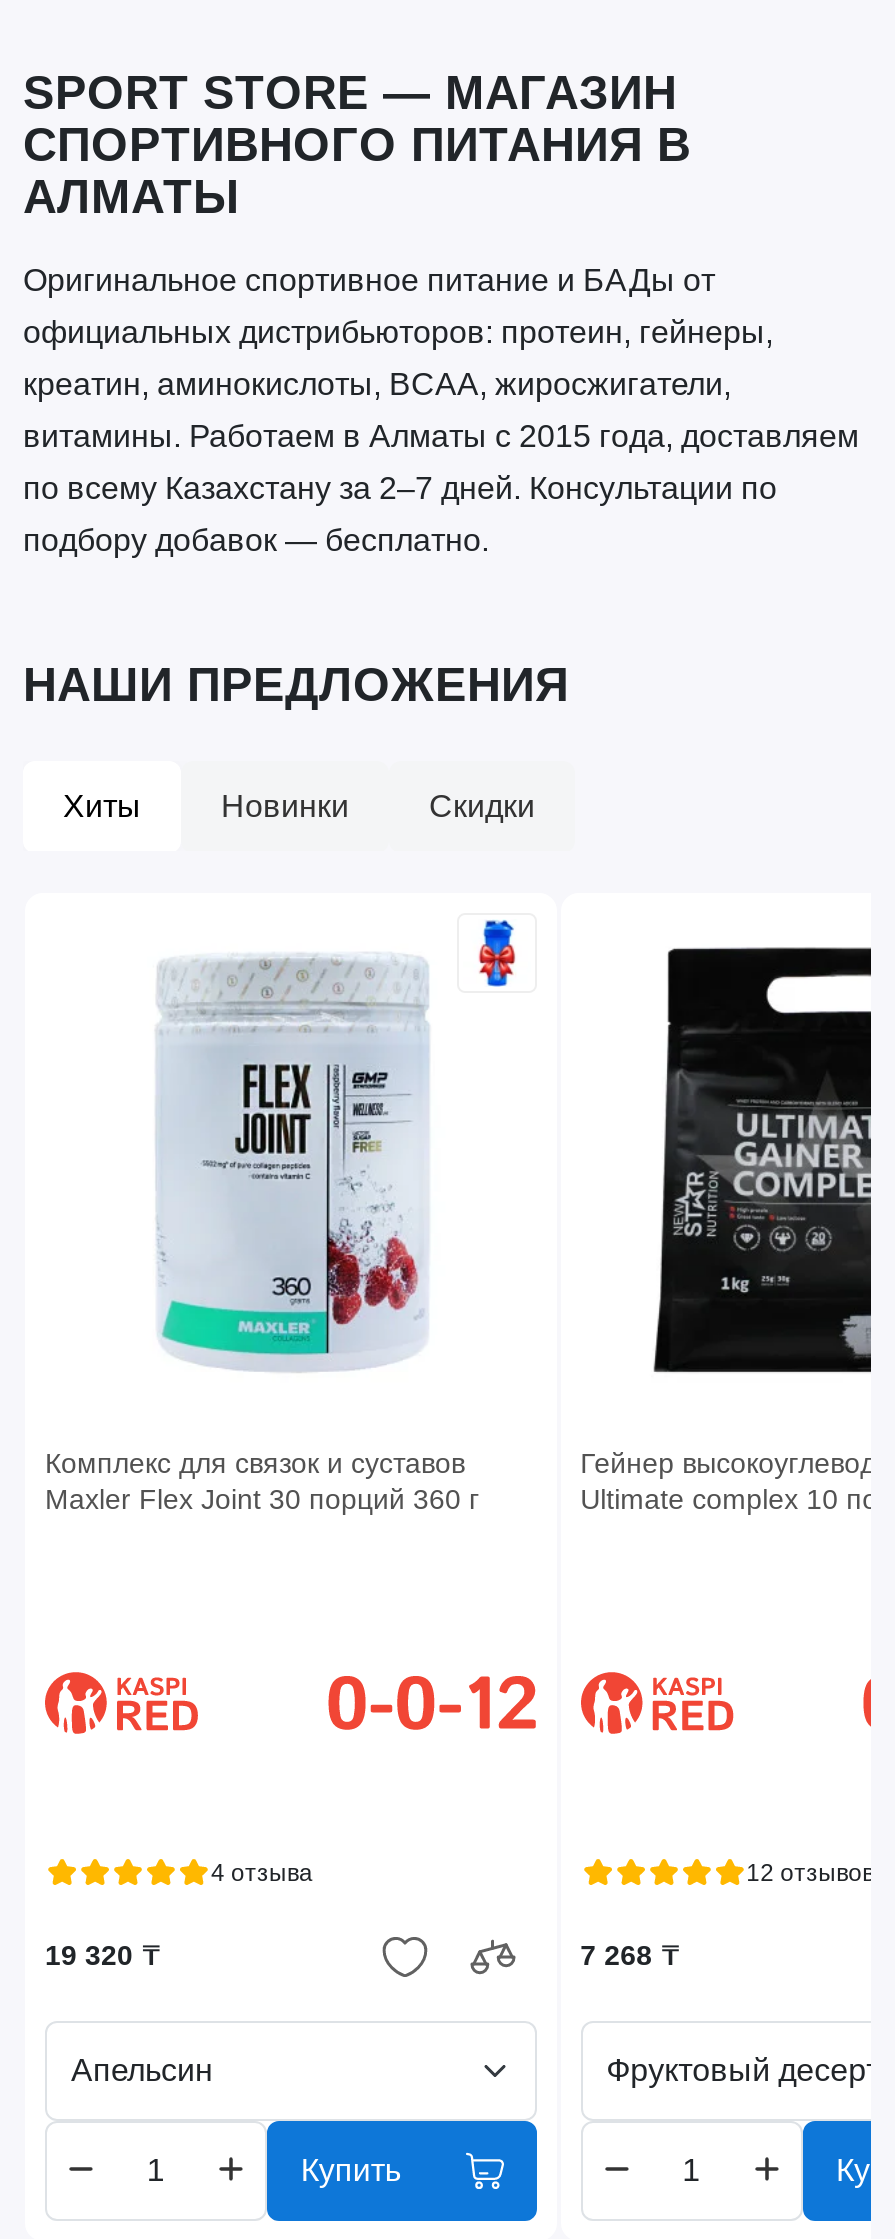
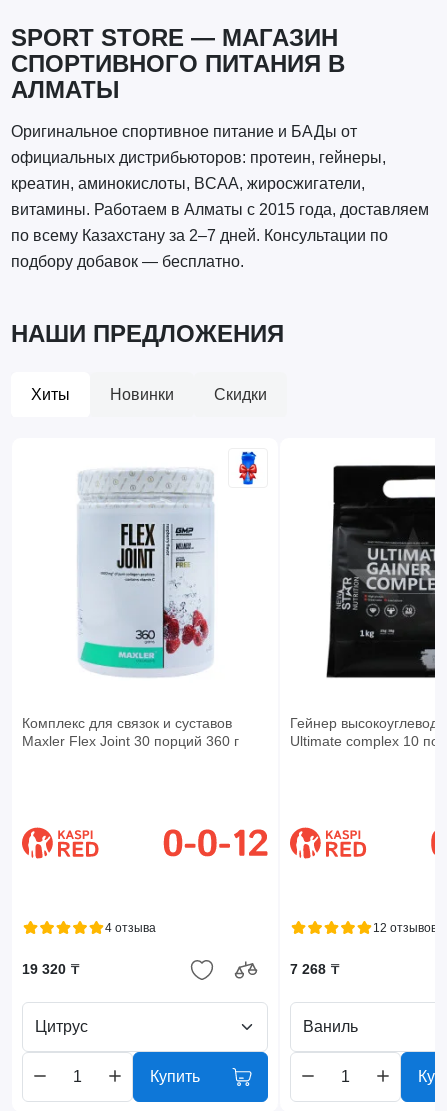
[71,2053,213,2087] Апельсин -> [35,1018,88,1035] Цитрус
[606,2053,880,2087] Фруктовый десерт -> [303,1018,358,1035] Ваниль

